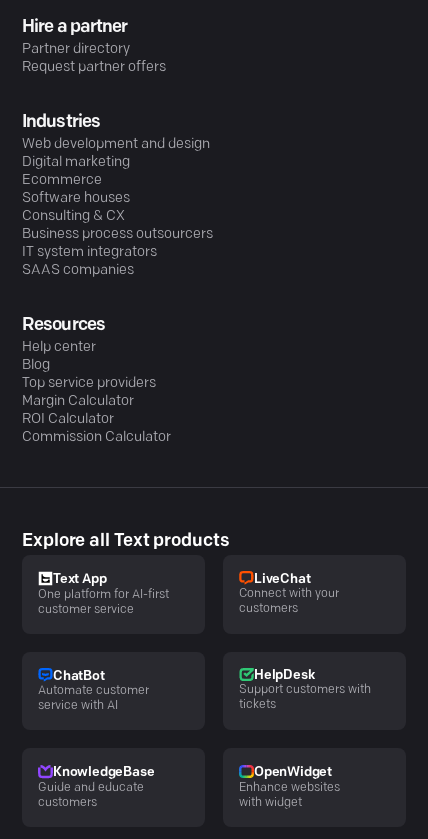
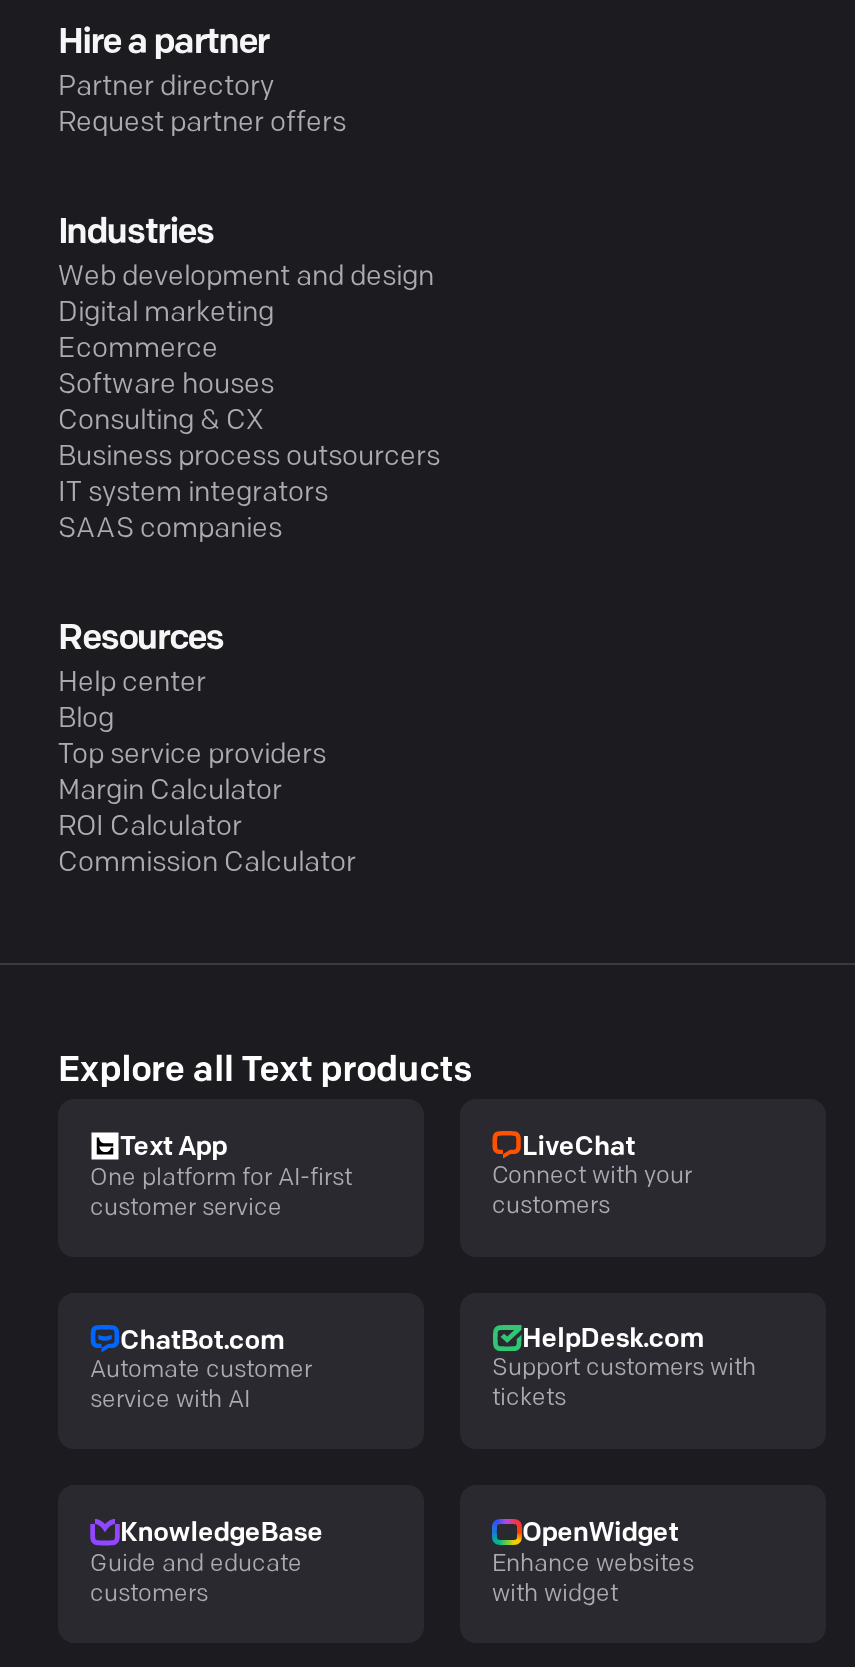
[53,670,105,683] ChatBot -> [120,1328,284,1354] ChatBot.com
[254,669,314,682] HelpDesk -> [522,1327,703,1353] HelpDesk.com

